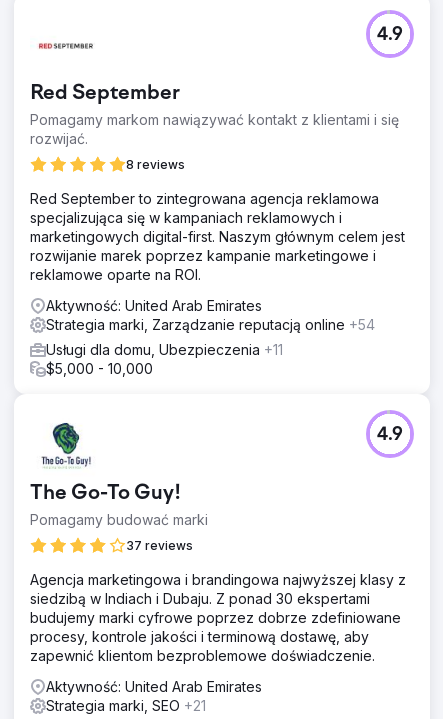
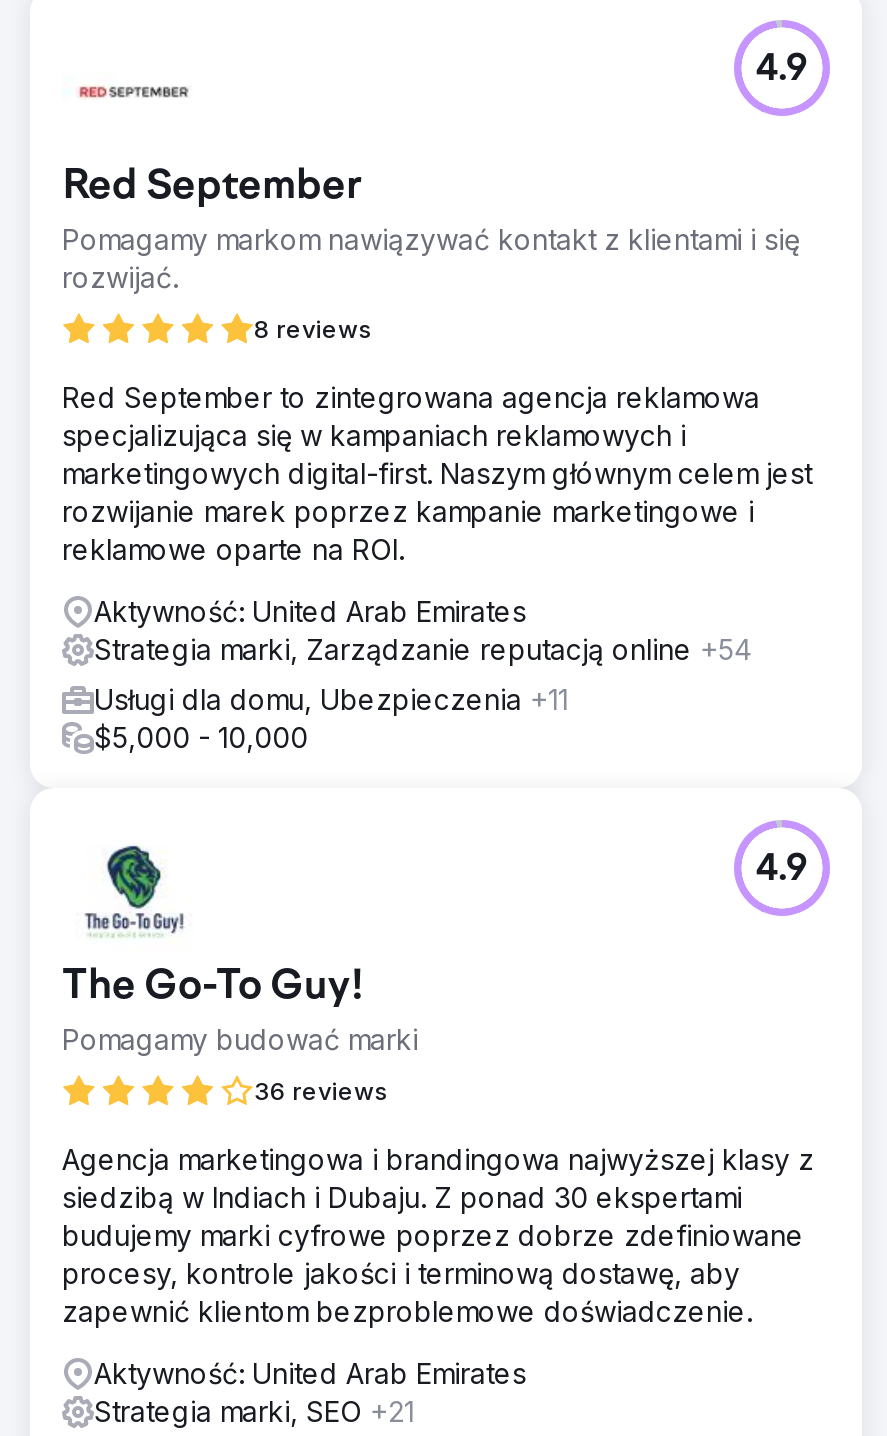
[126,538,193,553] 37 reviews -> [254,1075,388,1105] 36 reviews

